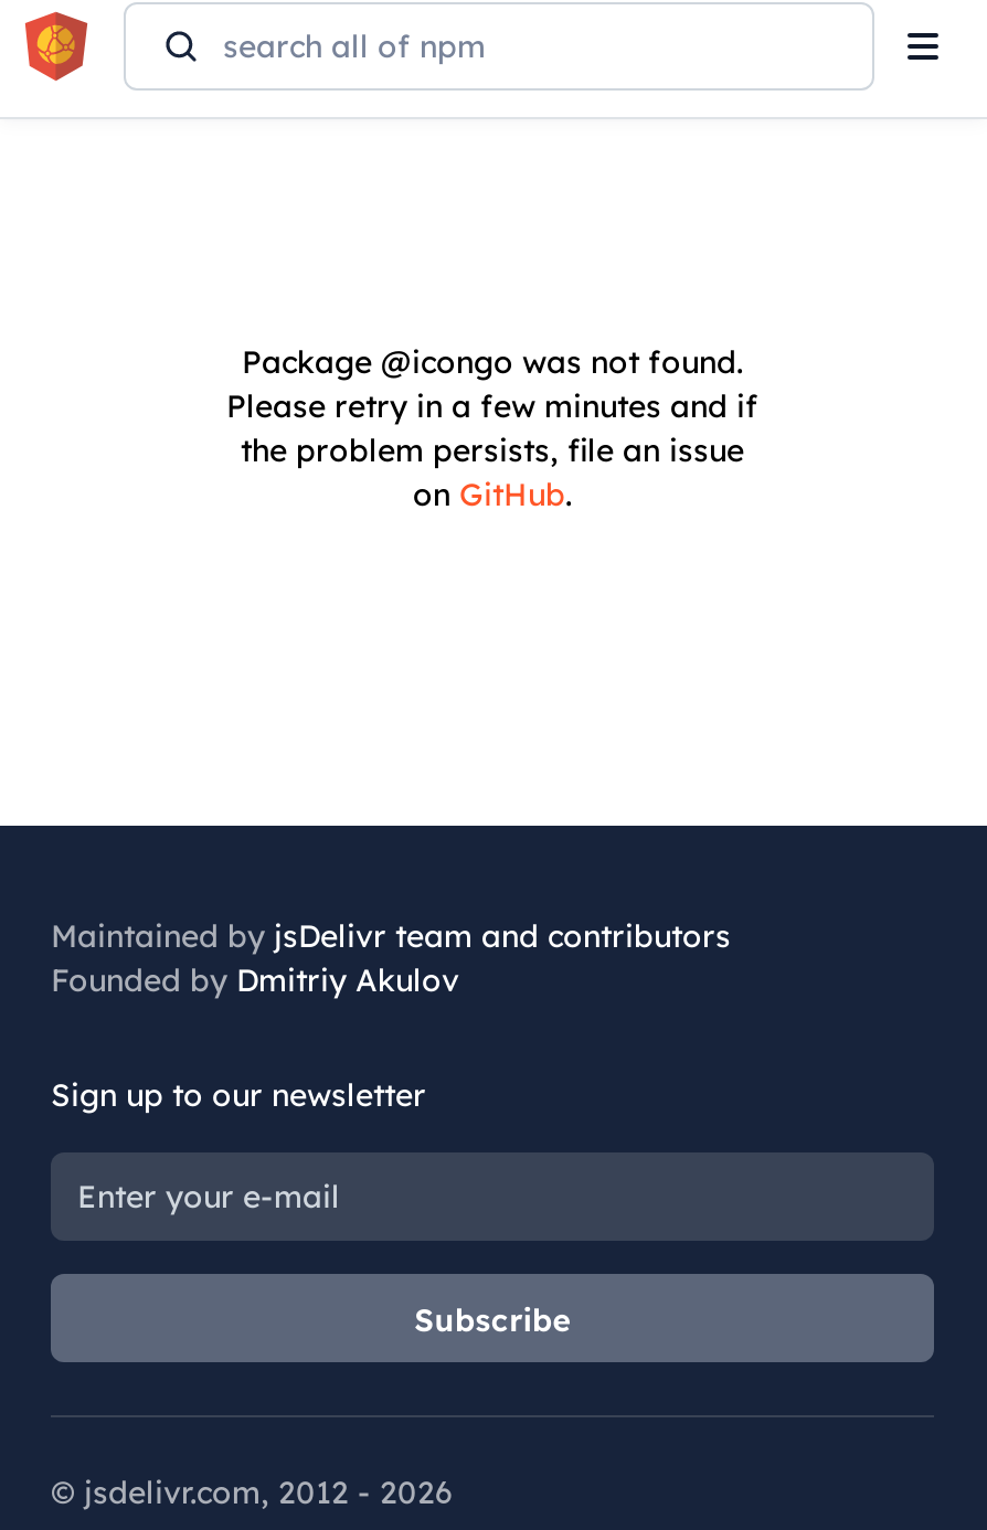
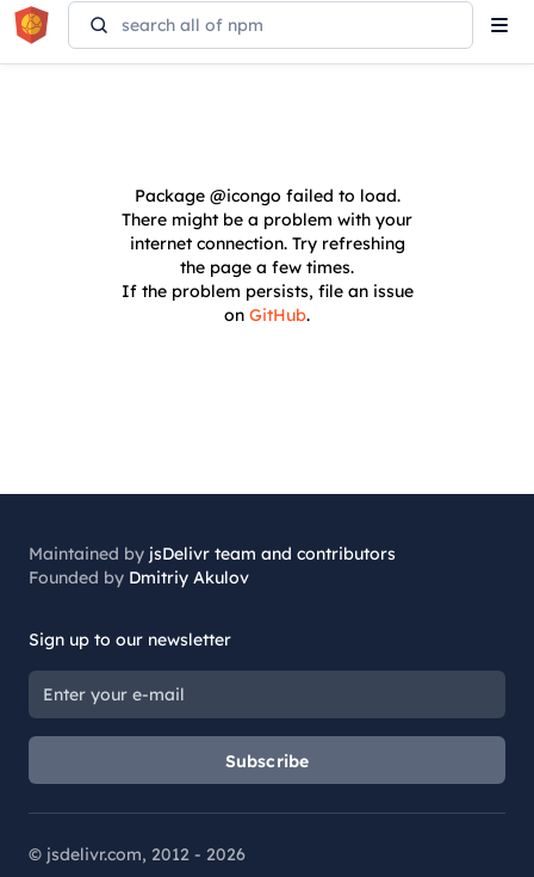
[226,342,758,470] Package @icongo was not found. | Please retry in a few minutes and if | the problem persists, file an issue -> [121,185,413,302] Package @icongo failed to load. | There might be a problem with your | internet connection. Try refreshing | the page a few times. | If the problem persists, file an issue

